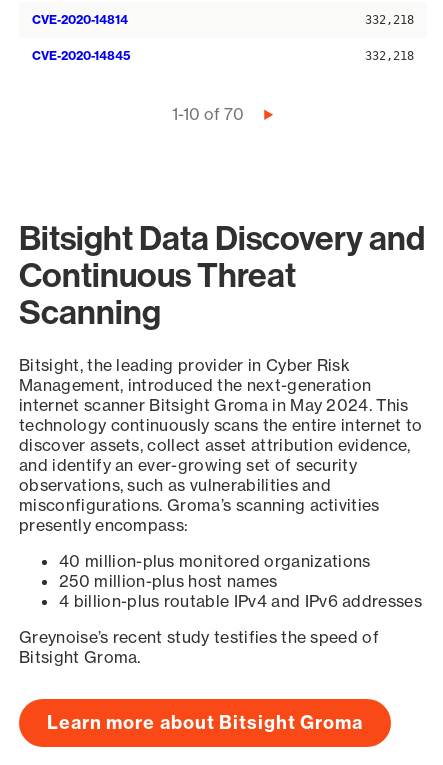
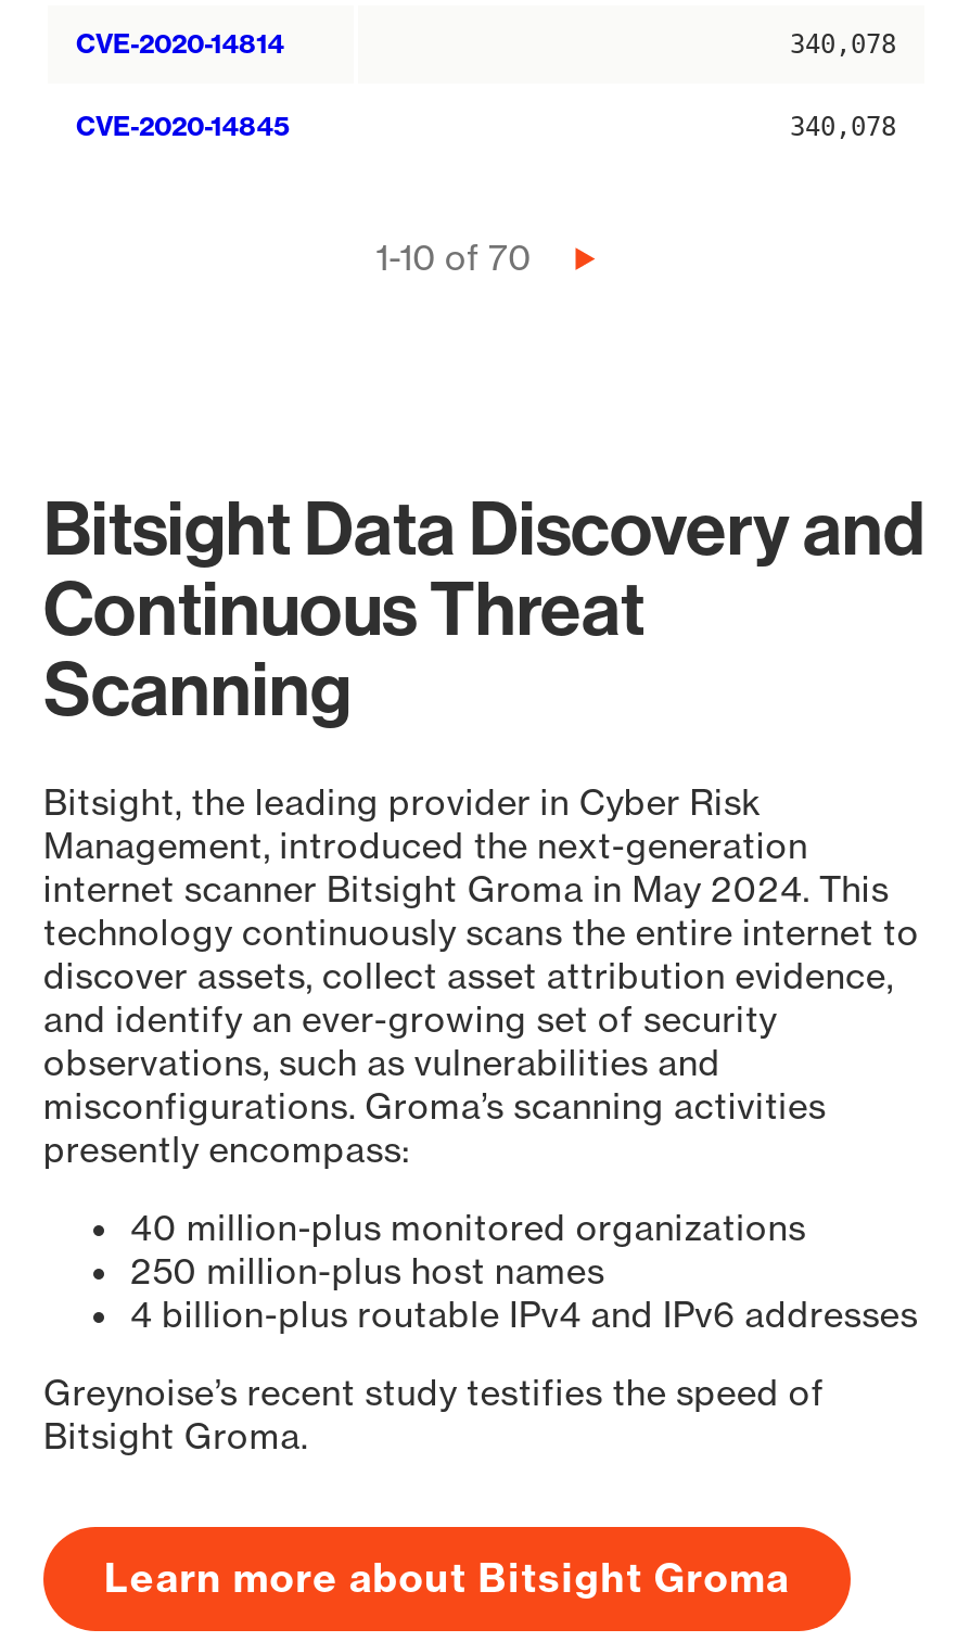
[365,13,414,27] 332,218 -> [790,30,896,60] 340,078
[365,49,414,63] 332,218 -> [790,112,896,142] 340,078

